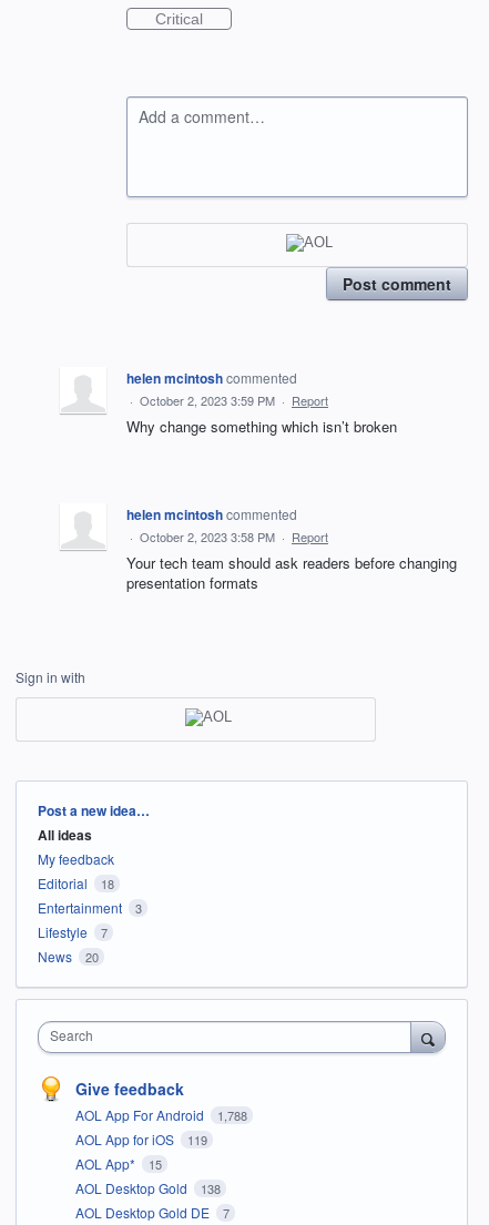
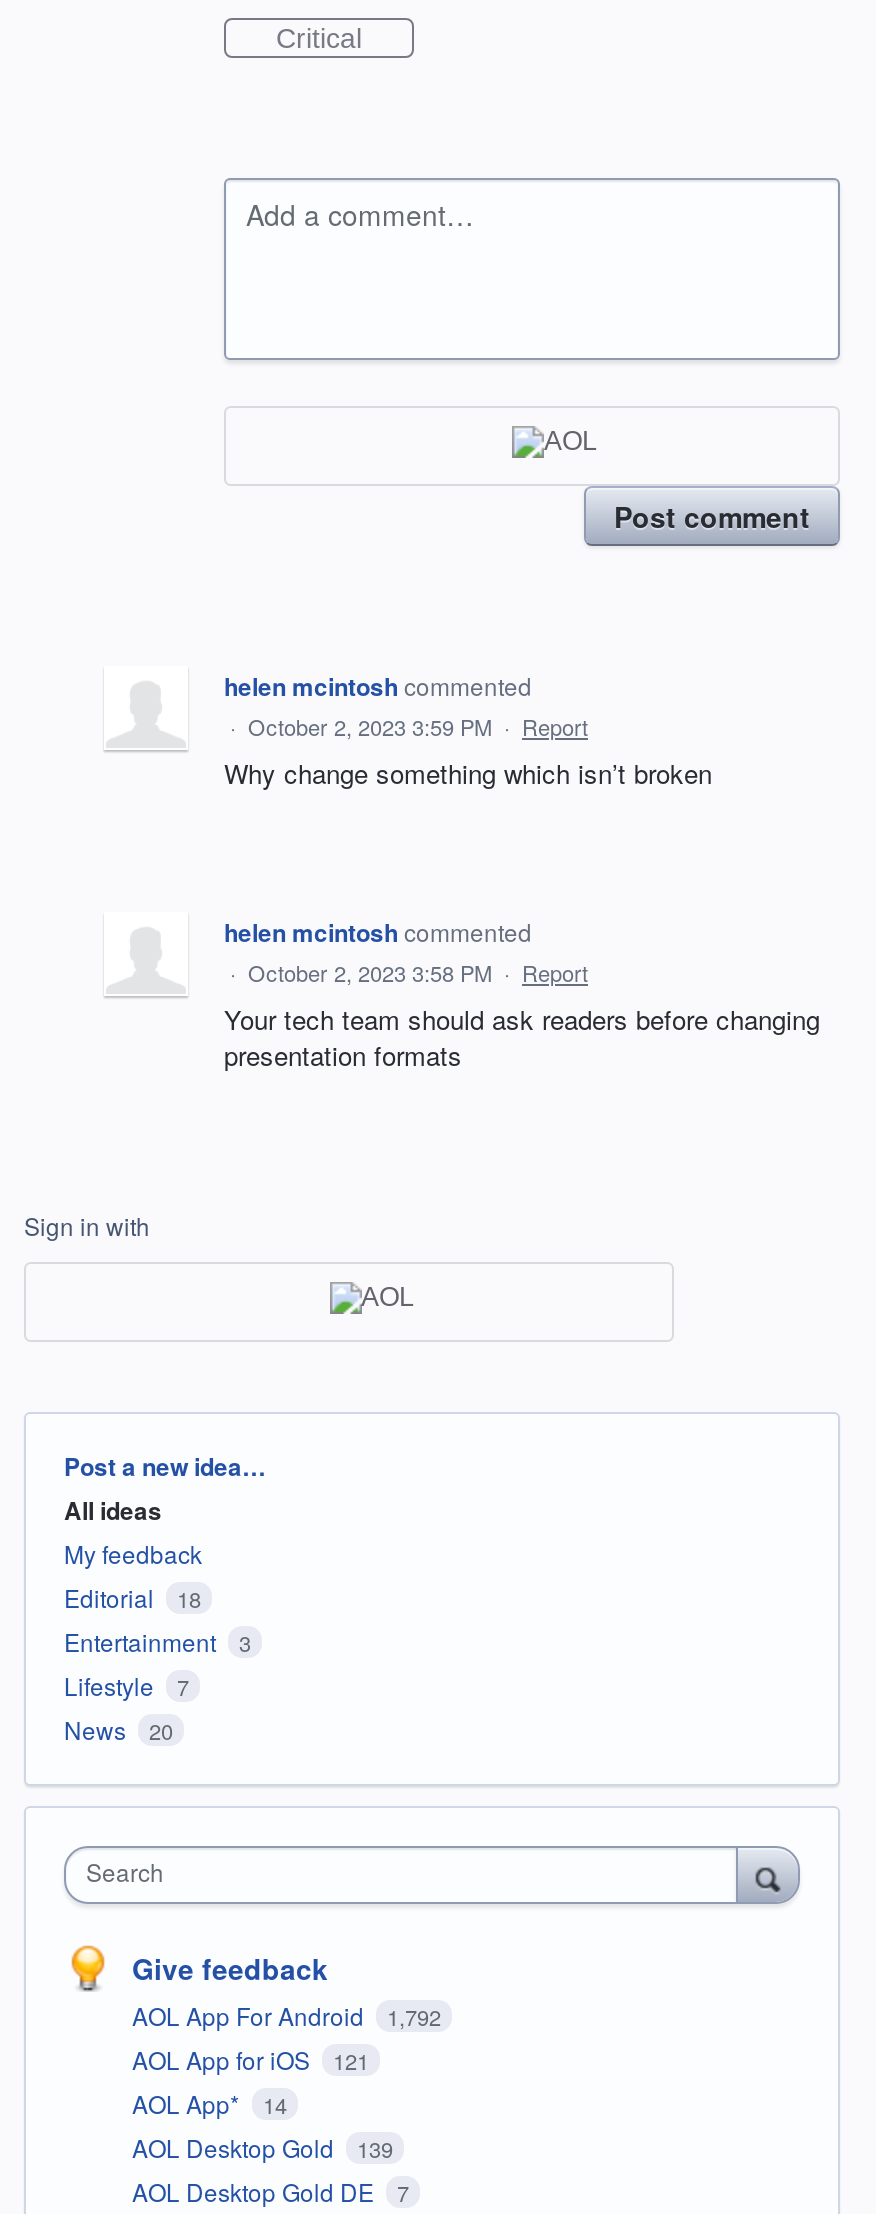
[75,1106,247,1124] AOL App For Android 1,788 -> [132,1999,441,2033] AOL App For Android 1,792
[75,1130,207,1149] AOL App for iOS 119 -> [132,2043,369,2077] AOL App for iOS 121
[75,1154,161,1173] AOL App* 15 -> [132,2087,287,2121] AOL App* 14
[75,1179,220,1198] AOL Desktop Gold 138 -> [132,2131,393,2165] AOL Desktop Gold 139

